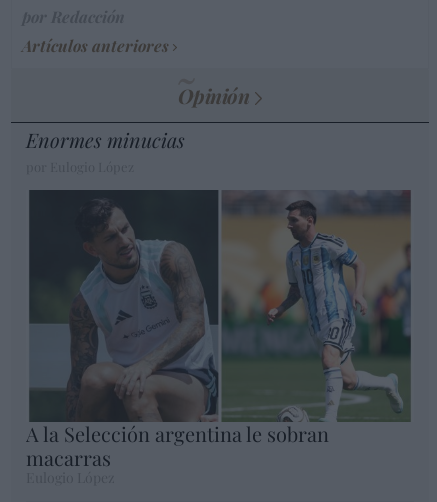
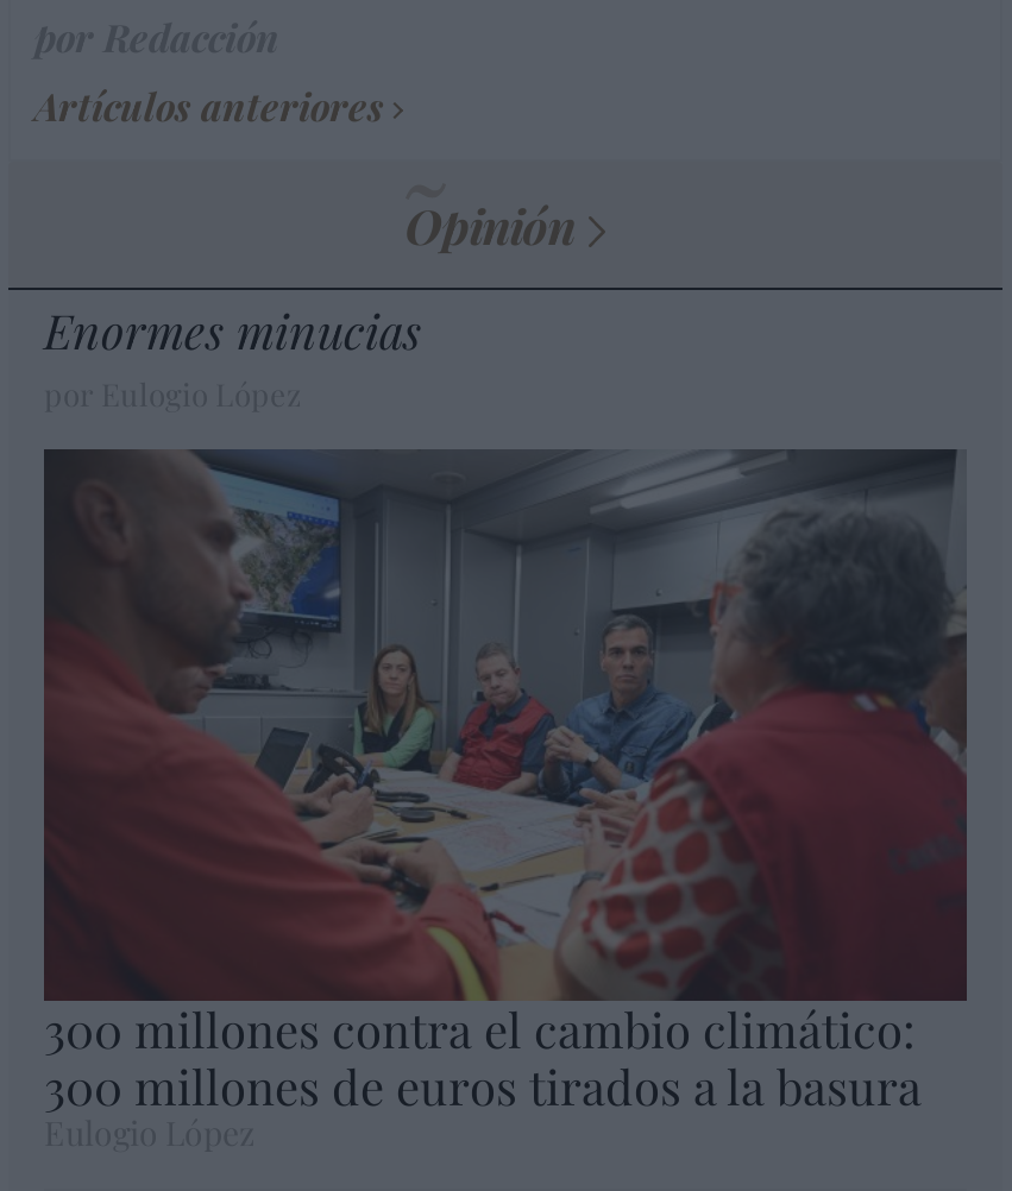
[26,190,414,471] [image] | A la Selección argentina le sobran | macarras -> [42,447,969,1118] [image] | 300 millones contra el cambio climático: | 300 millones de euros tirados a la basura

